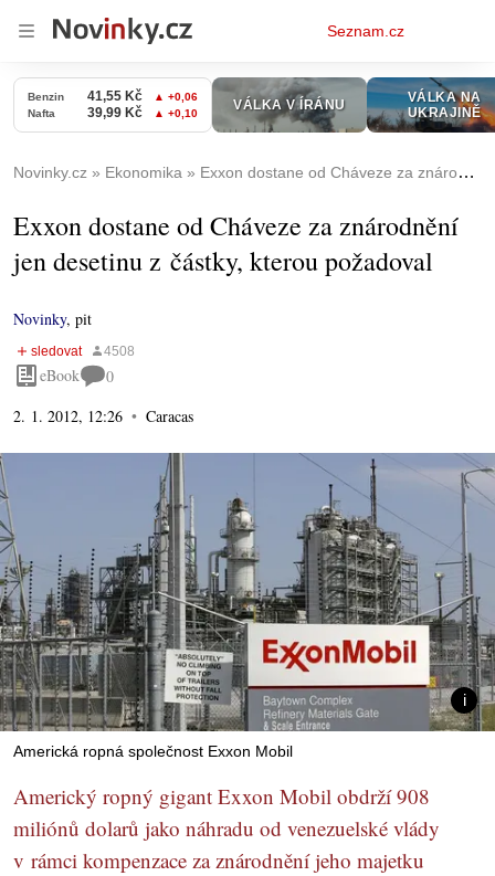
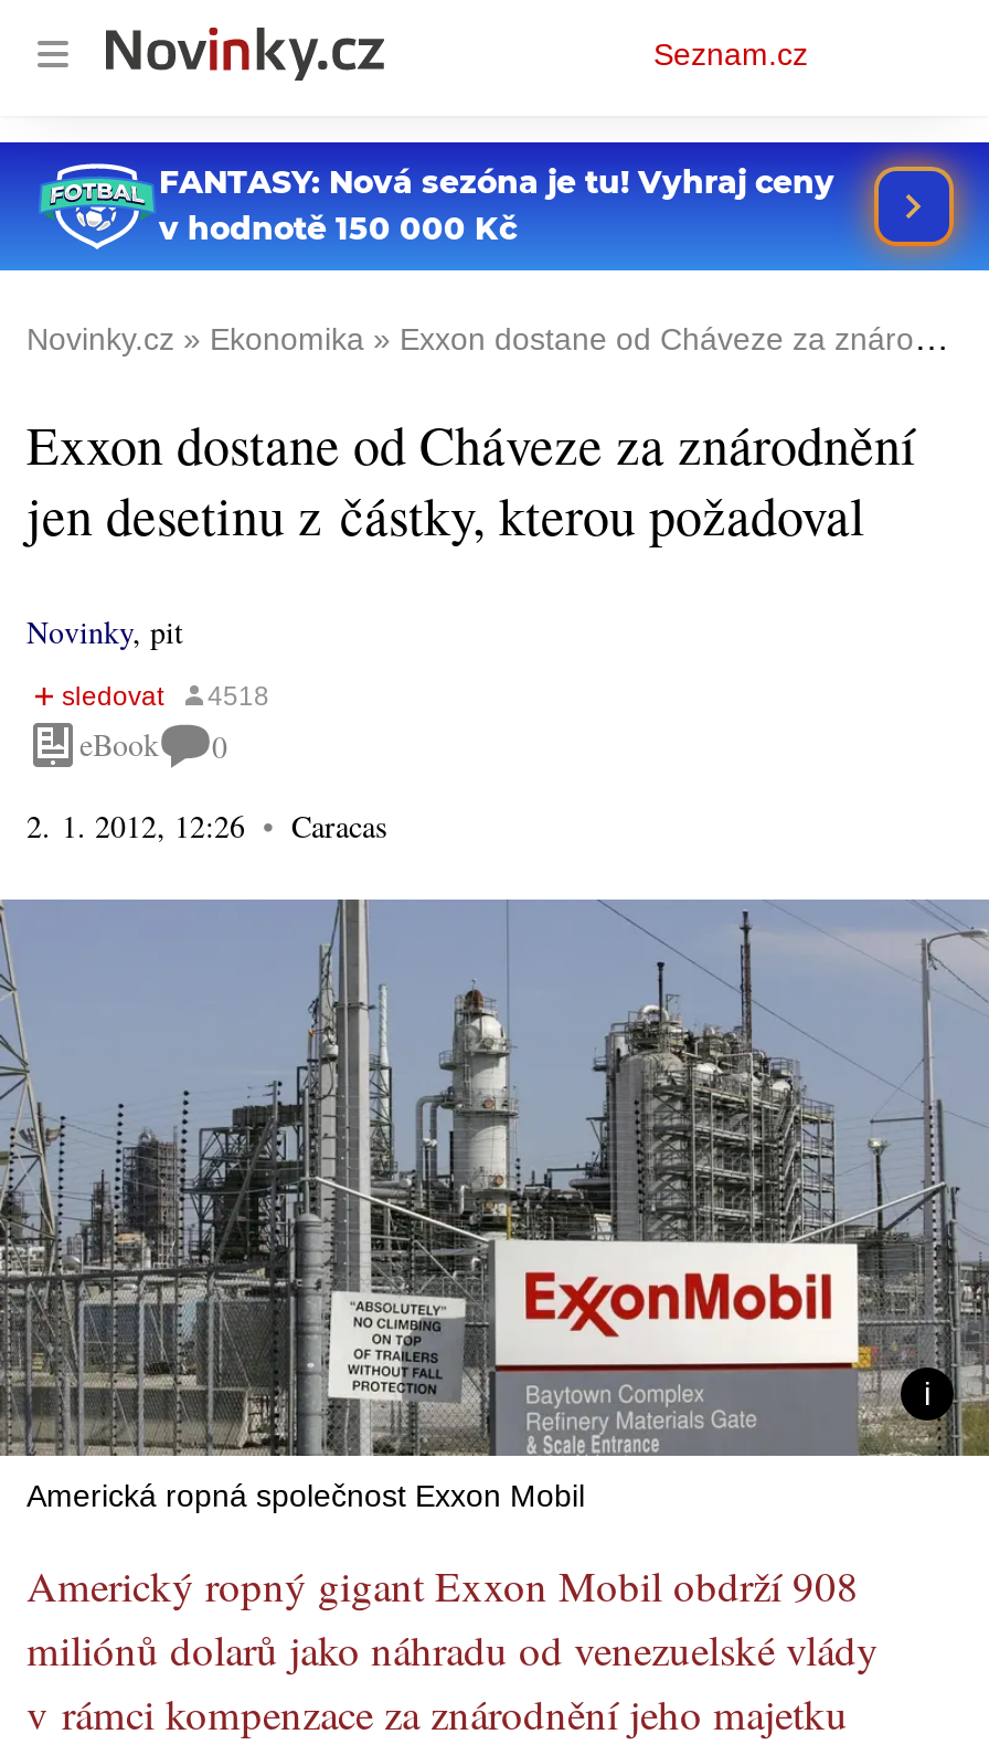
[3,75,492,138] [image] -> [7,140,982,273] [image]

